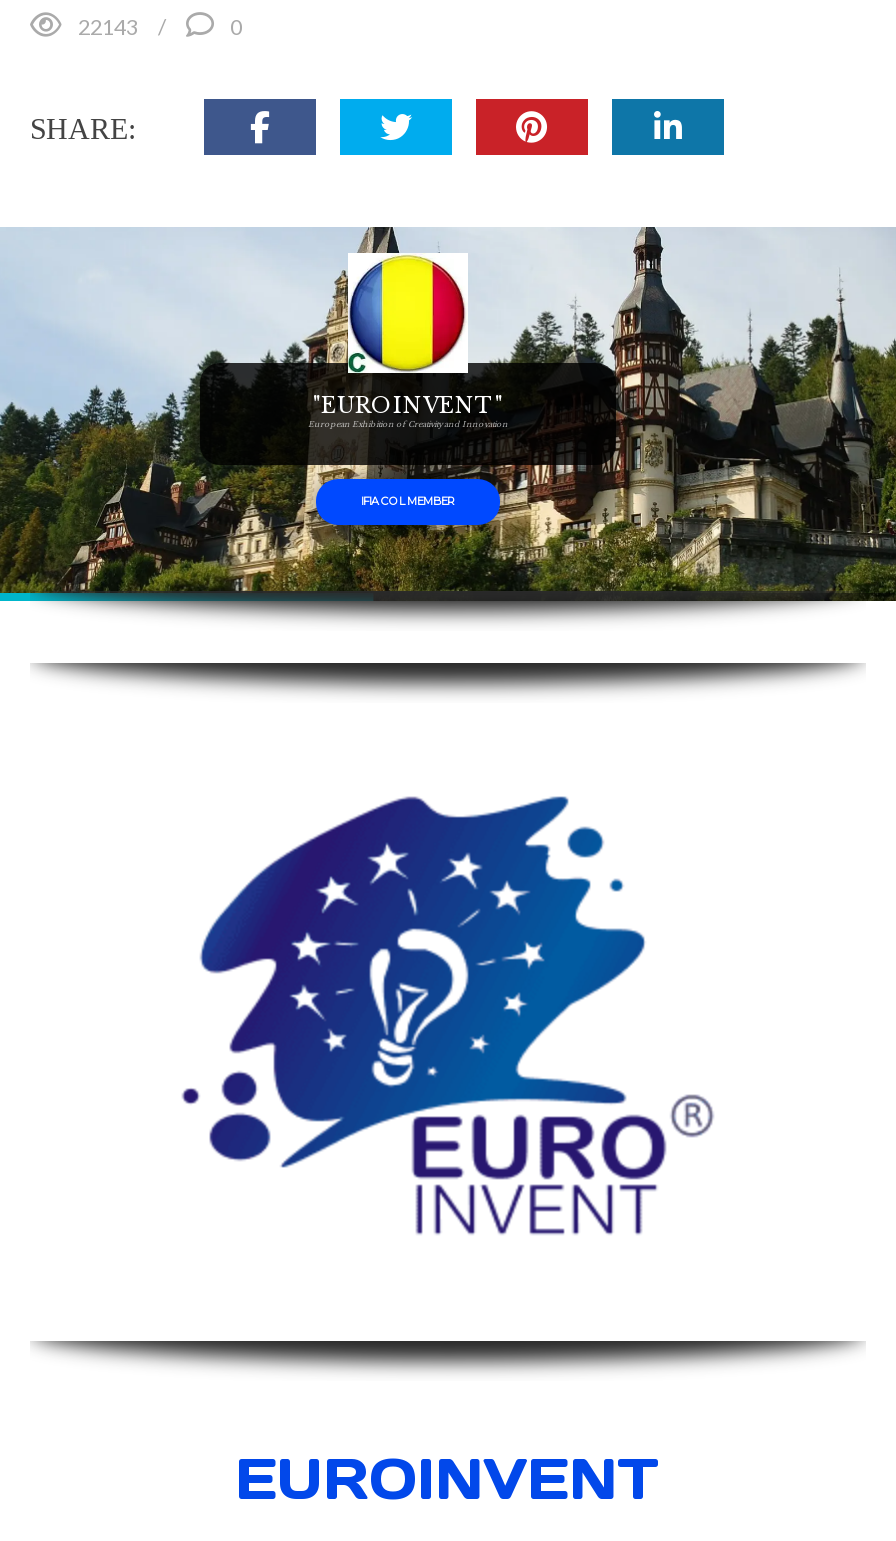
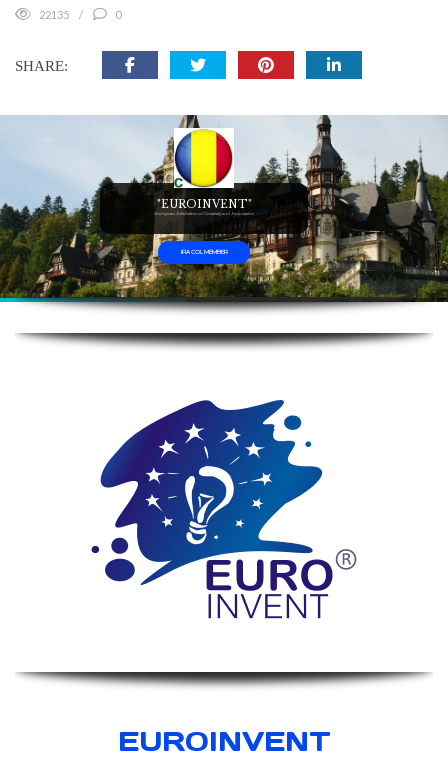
[78,13,138,39] 22143 -> [39,8,69,21] 22135

